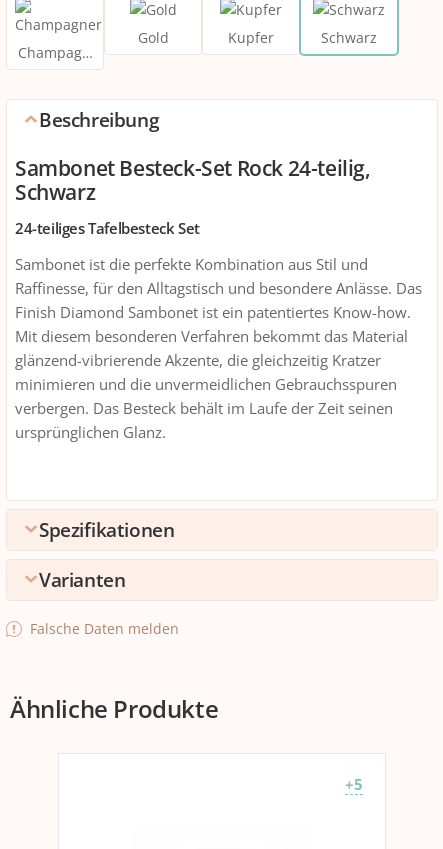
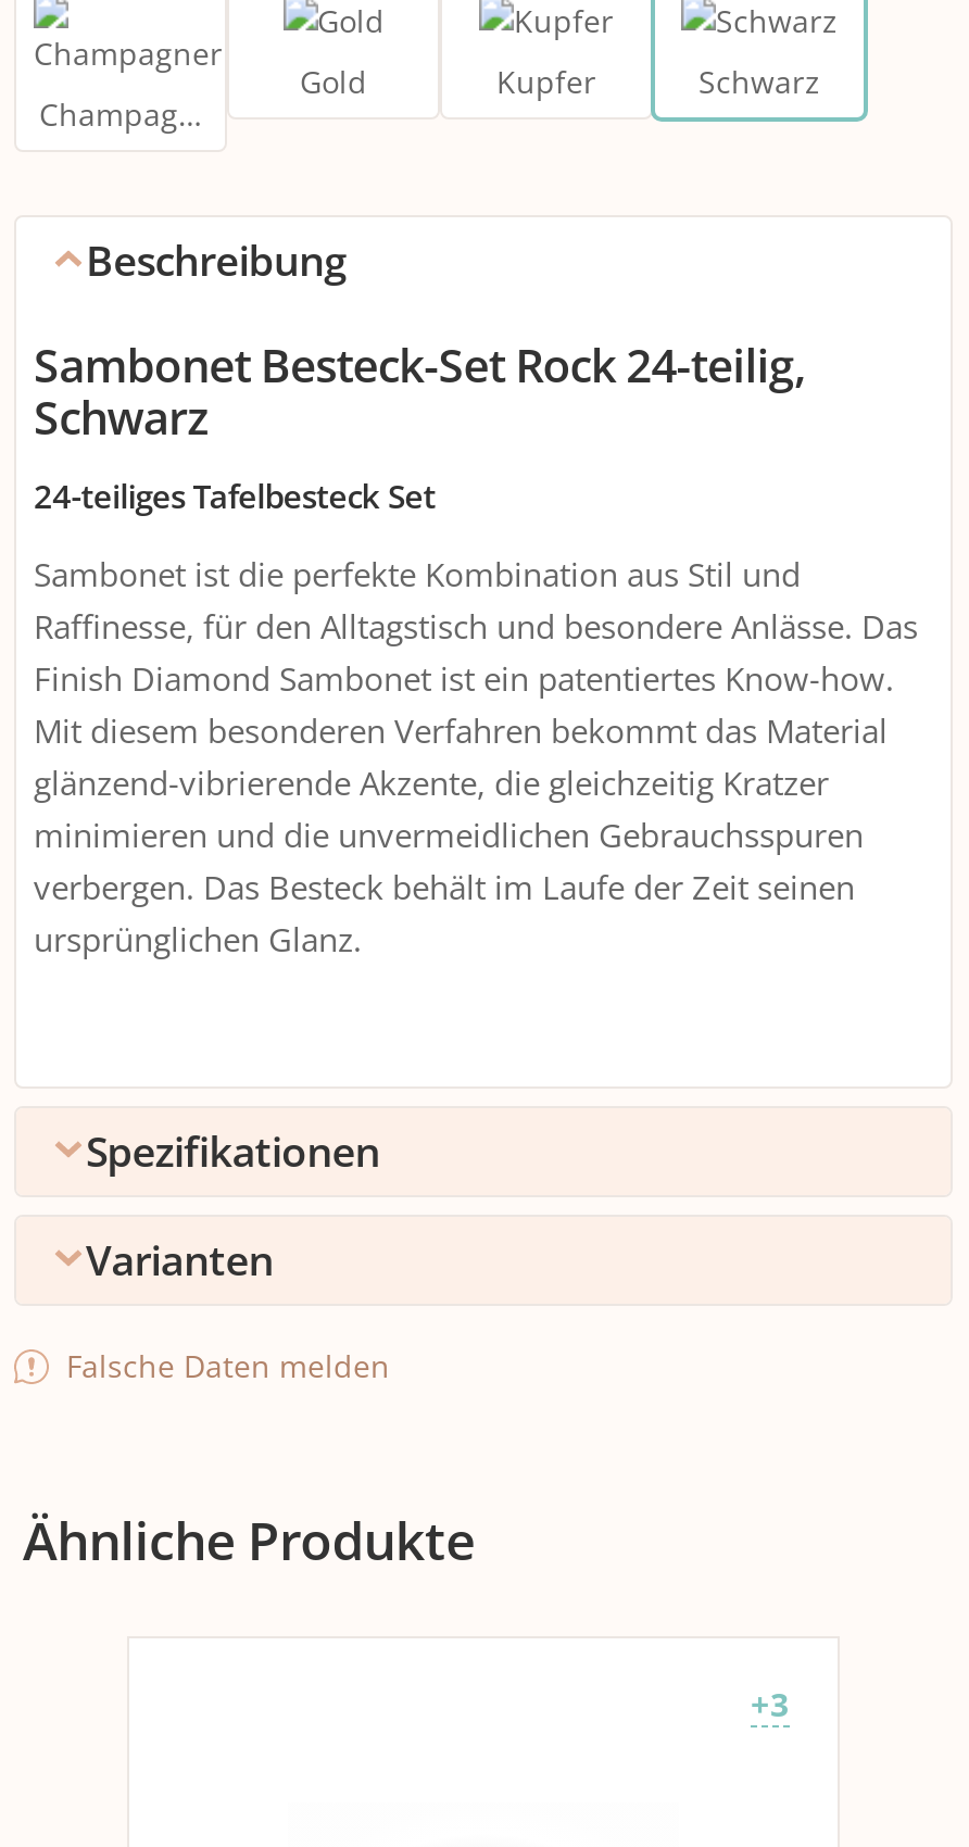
[345,774,363,794] +5 -> [751,1682,790,1725] +3

